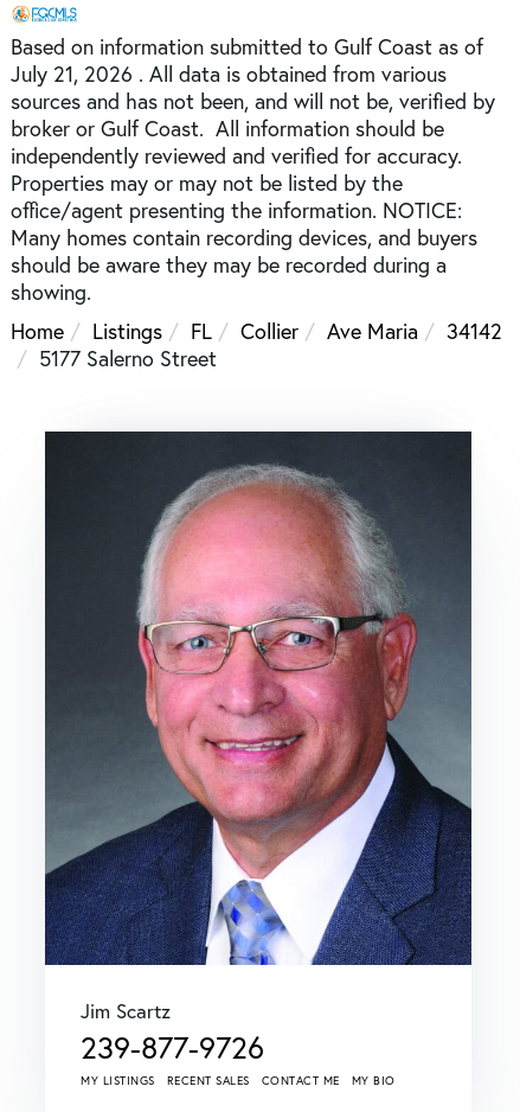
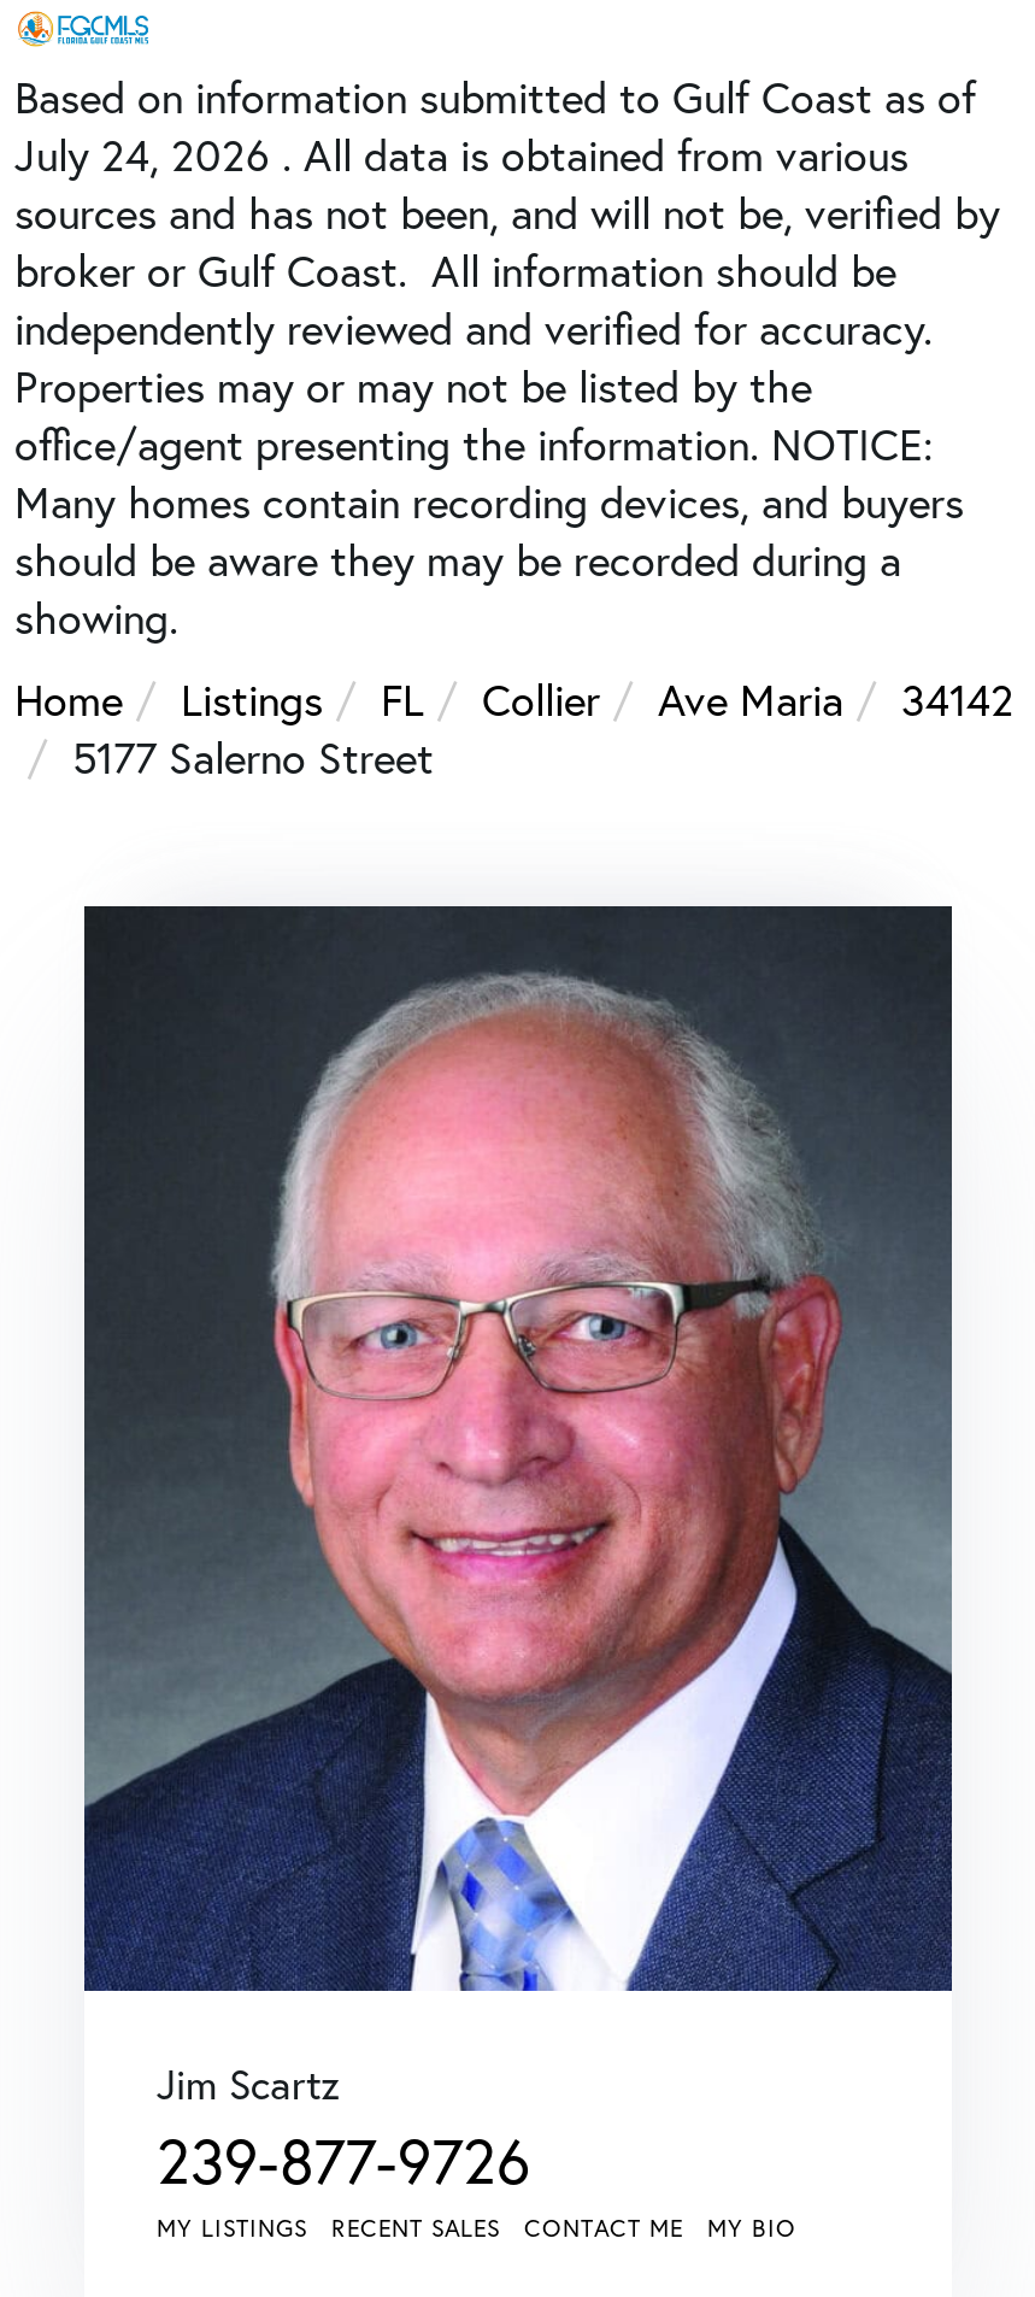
[11,60,447,87] July 21, 2026 . All data is obtained from various -> [14,124,908,182] July 24, 2026 . All data is obtained from various

